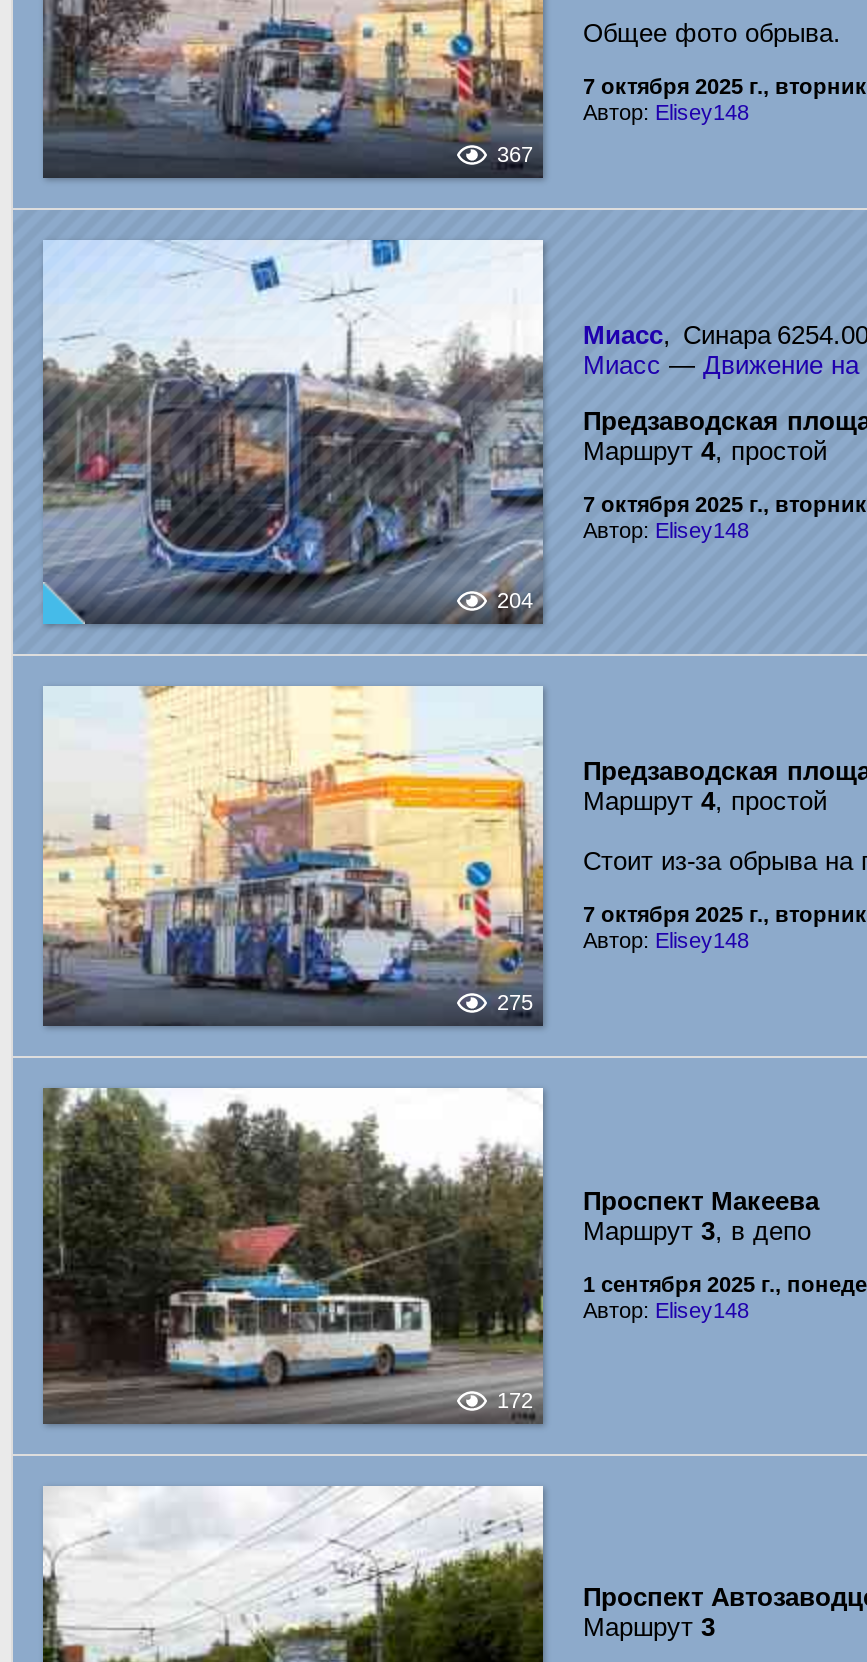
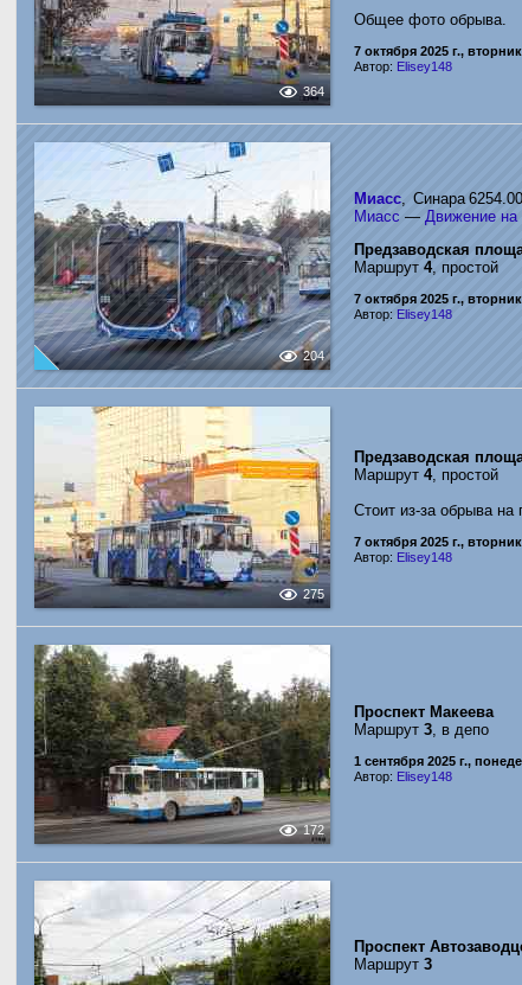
[497,142,533,166] 367 -> [303,84,324,98] 364

